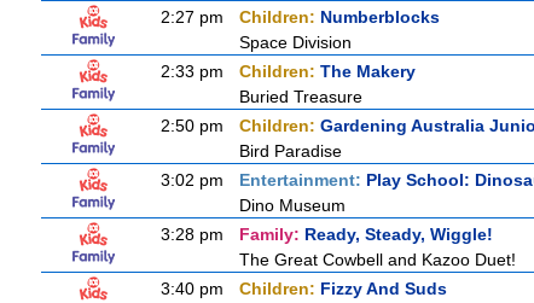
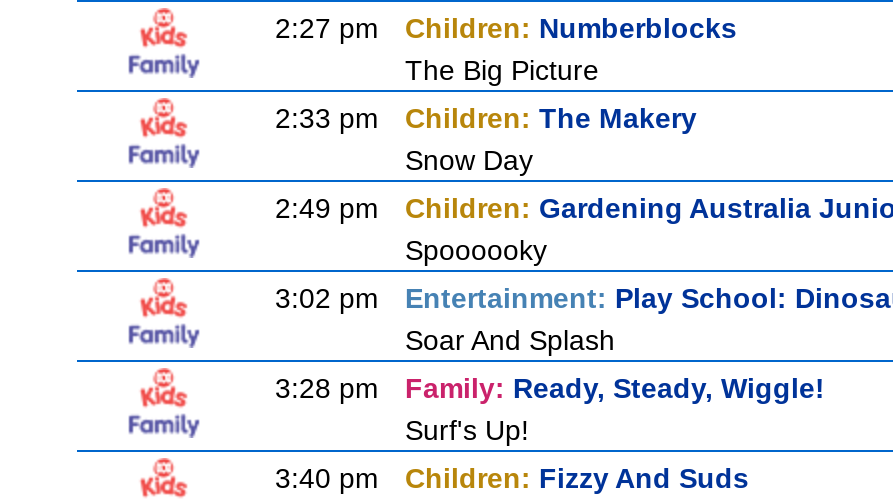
[239,33,352,52] Space Division -> [405,54,599,86] The Big Picture
[239,87,362,106] Buried Treasure -> [405,144,533,176] Snow Day
[161,116,224,135] 2:50 pm -> [275,192,379,224] 2:49 pm
[239,141,342,161] Bird Paradise -> [405,234,547,266] Spoooooky
[239,196,346,215] Dino Museum -> [405,324,615,356] Soar And Splash
[239,250,516,269] The Great Cowbell and Kazoo Duet! -> [405,414,529,446] Surf's Up!

